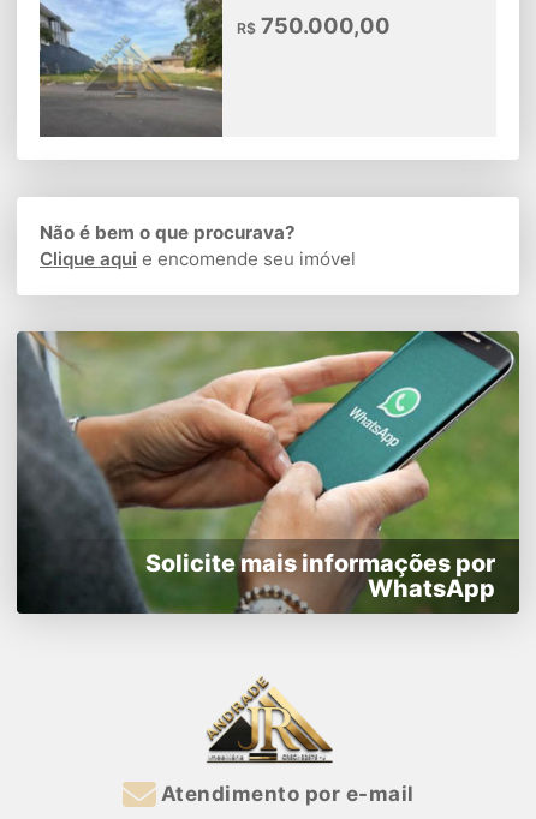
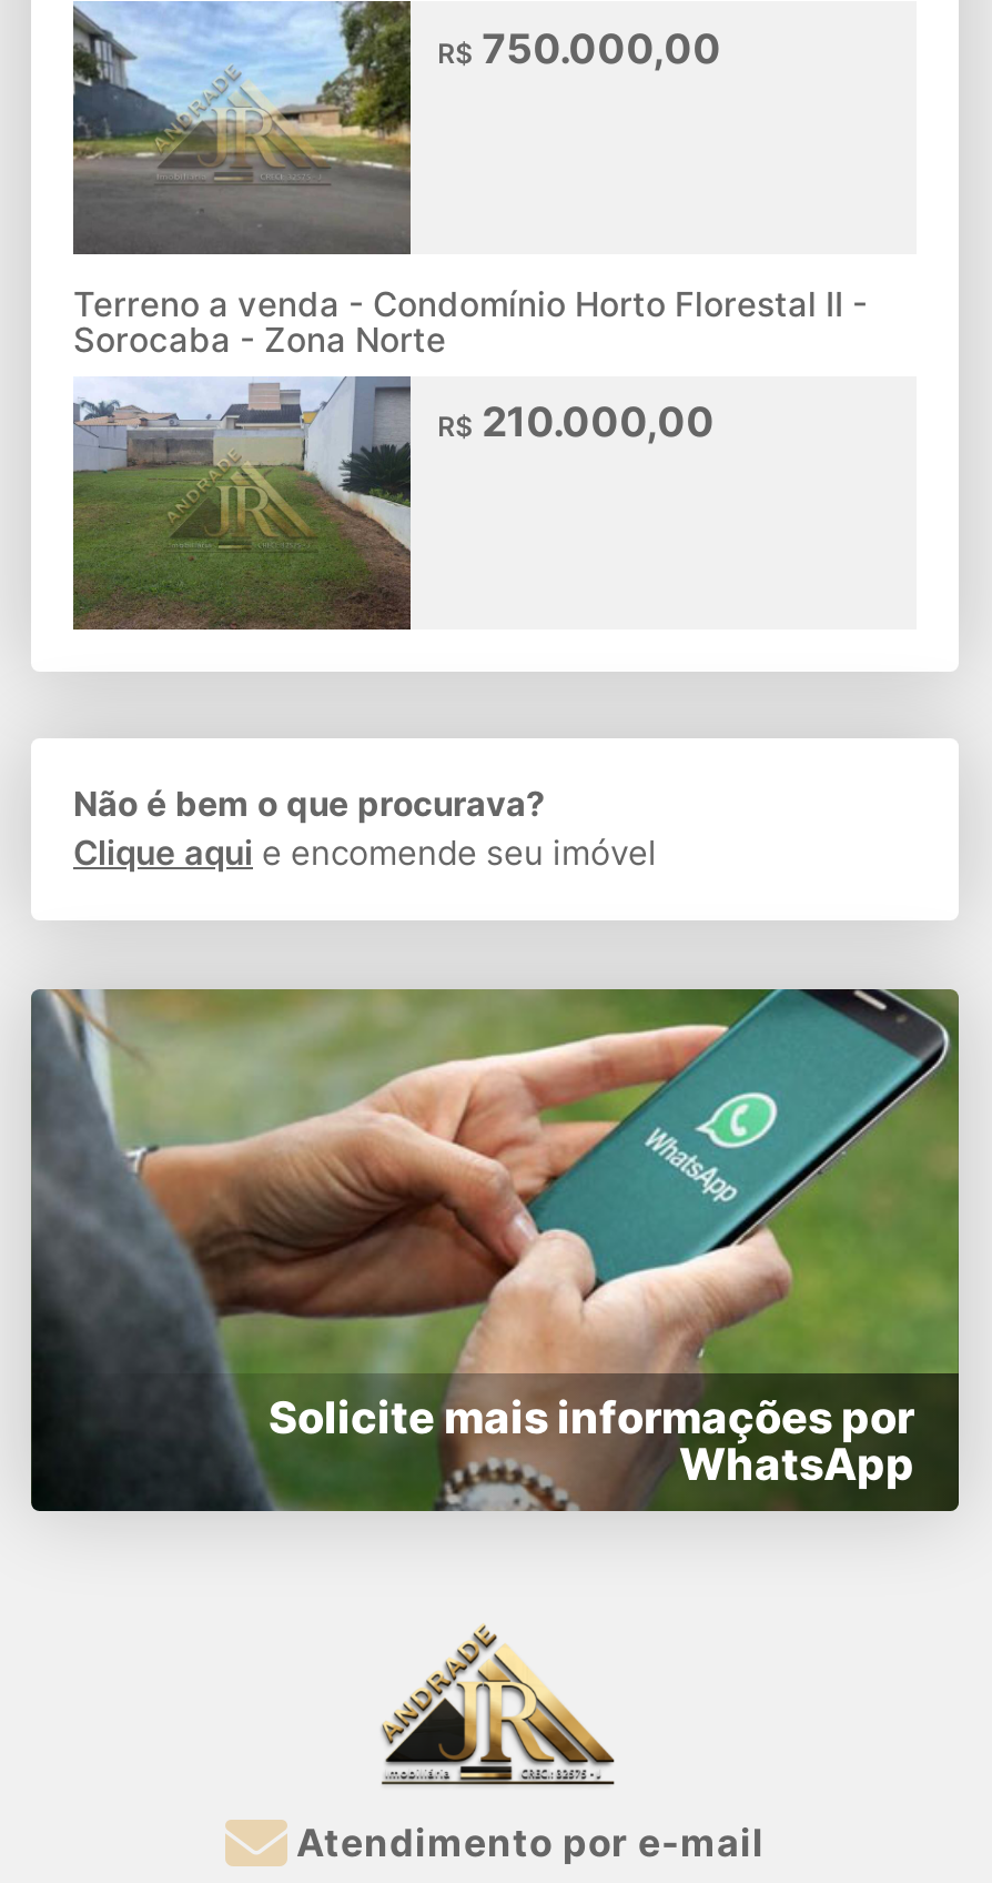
none -> [73,283,868,631] [image] | Terreno a venda - Condomínio Horto Florestal II - | Sorocaba - Zona Norte | R$210.000,00

